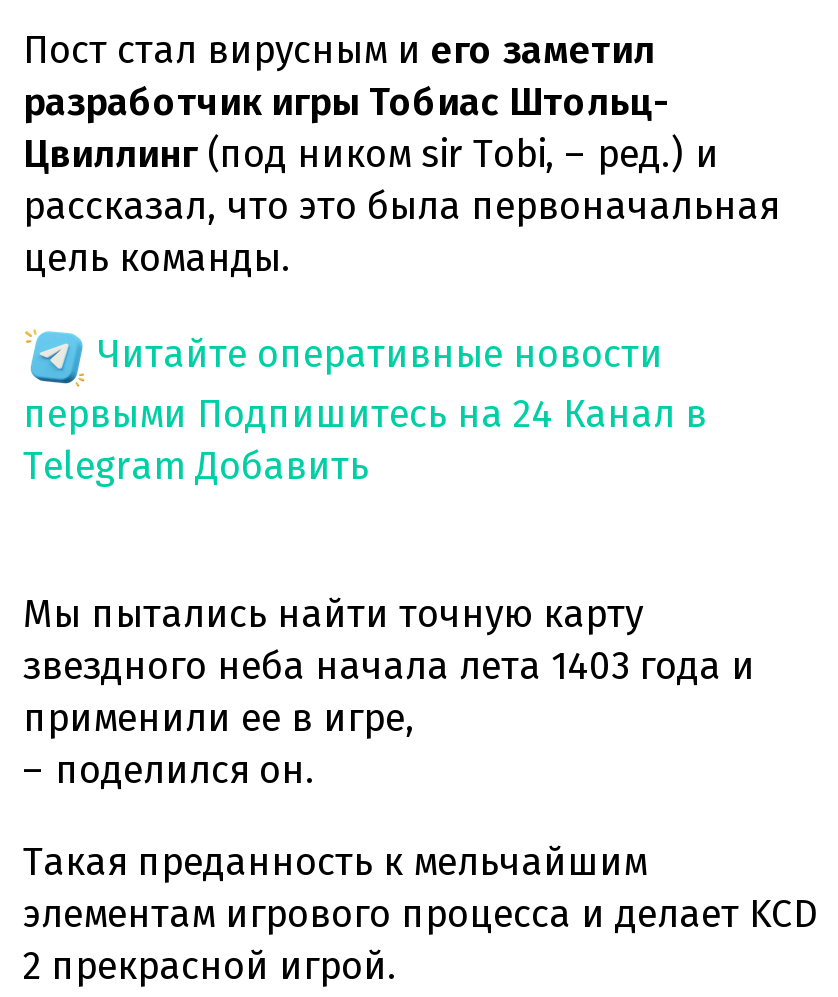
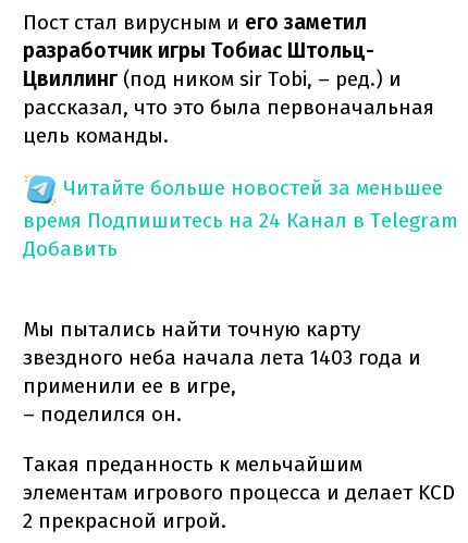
[23,330,707,488] Читайте оперативные новости | первыми Подпишитесь на 24 Канал в | Telegram Добавить -> [23,175,458,261] Читайте больше новостей за меньшее | время Подпишитесь на 24 Канал в Telegram | Добавить

